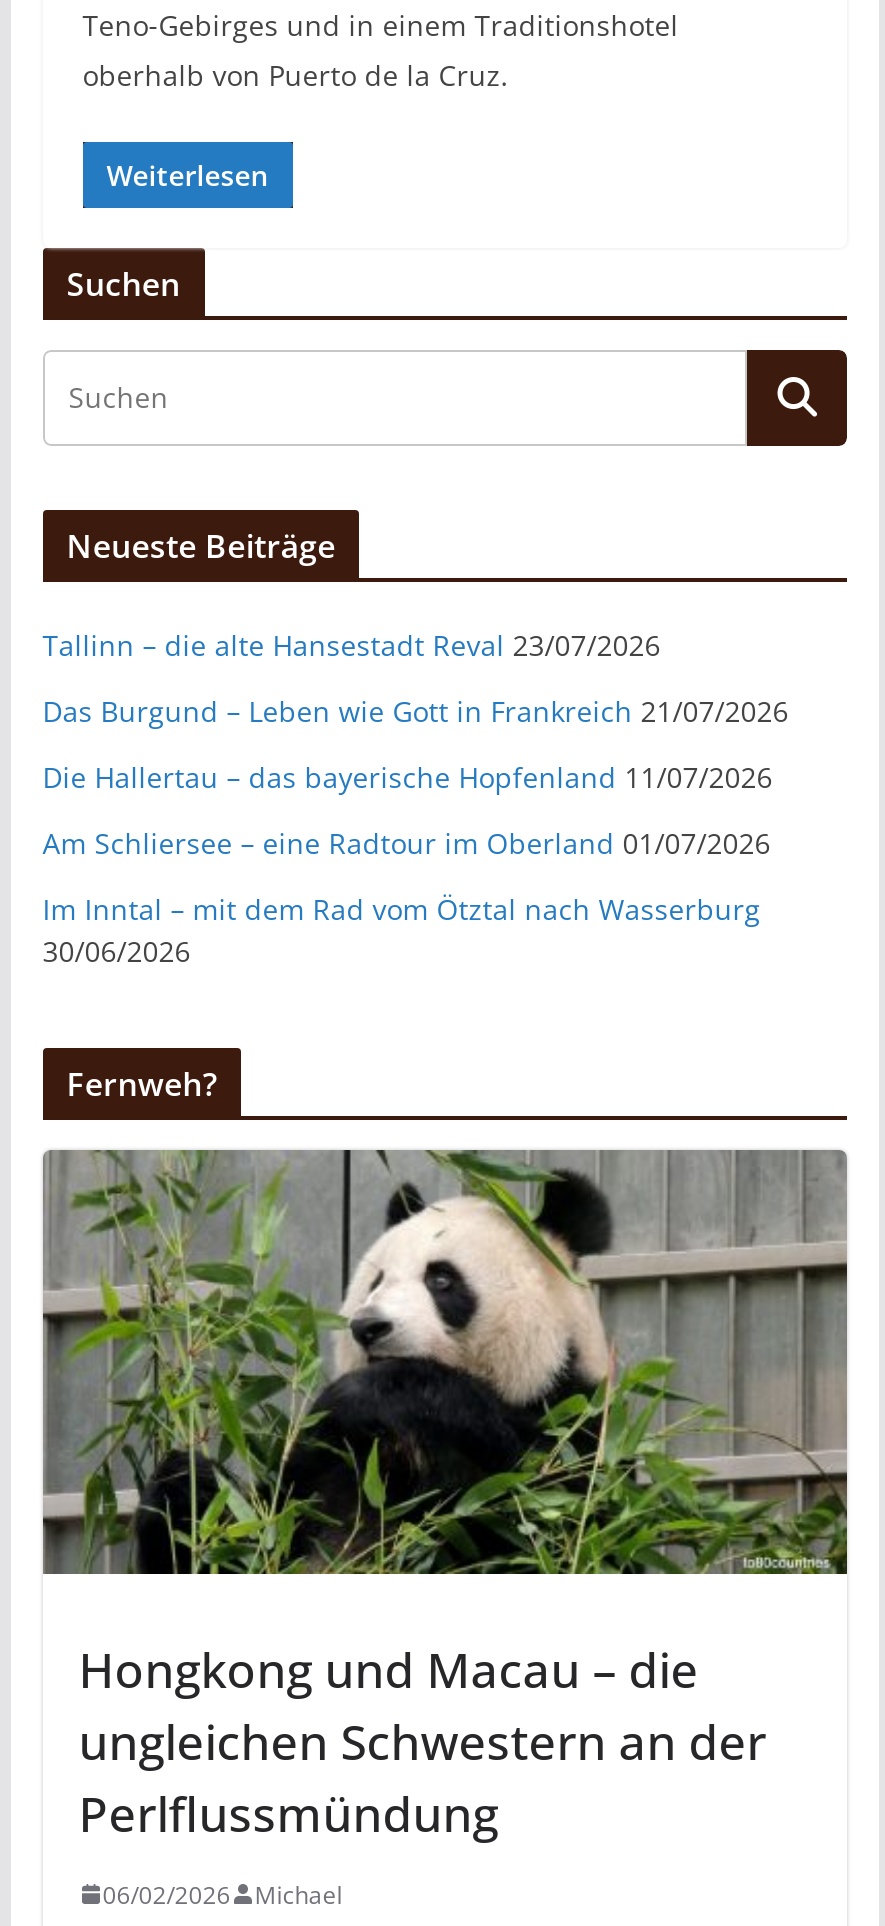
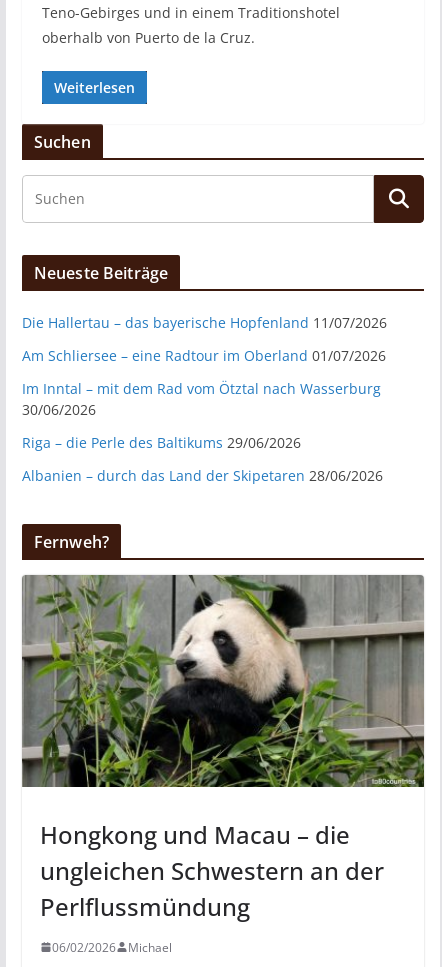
[42,626,788,730] Tallinn – die alte Hansestadt Reval 23/07/2026 | Das Burgund – Leben wie Gott in Frankreich 21/07/2026 -> none
moved [42,758,772,970] -> [22,313,387,419]: Die Hallertau – das bayerische Hopfenland 11/07/2026 | Am Schliersee – eine Radtour im Oberland 01/07/2026 | Im Inntal – mit dem Rad vom Ötztal nach Wasserburg | 30/06/2026
none -> [22,433,383,485] Riga – die Perle des Baltikums 29/06/2026 | Albanien – durch das Land der Skipetaren 28/06/2026

